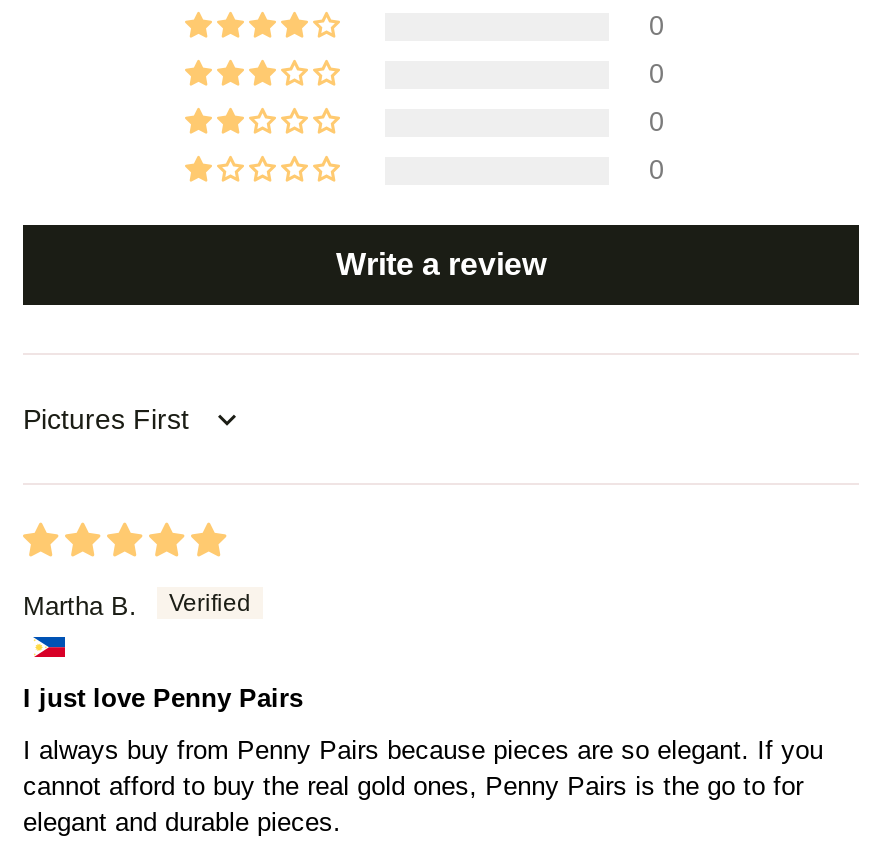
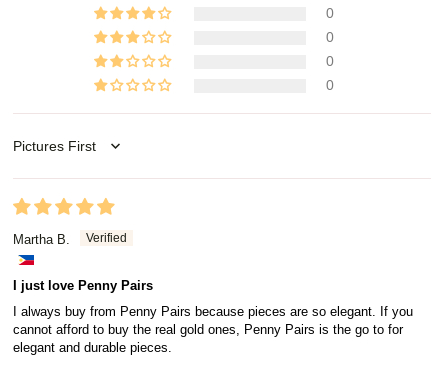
[336,248,546,282] Write a review -> none

